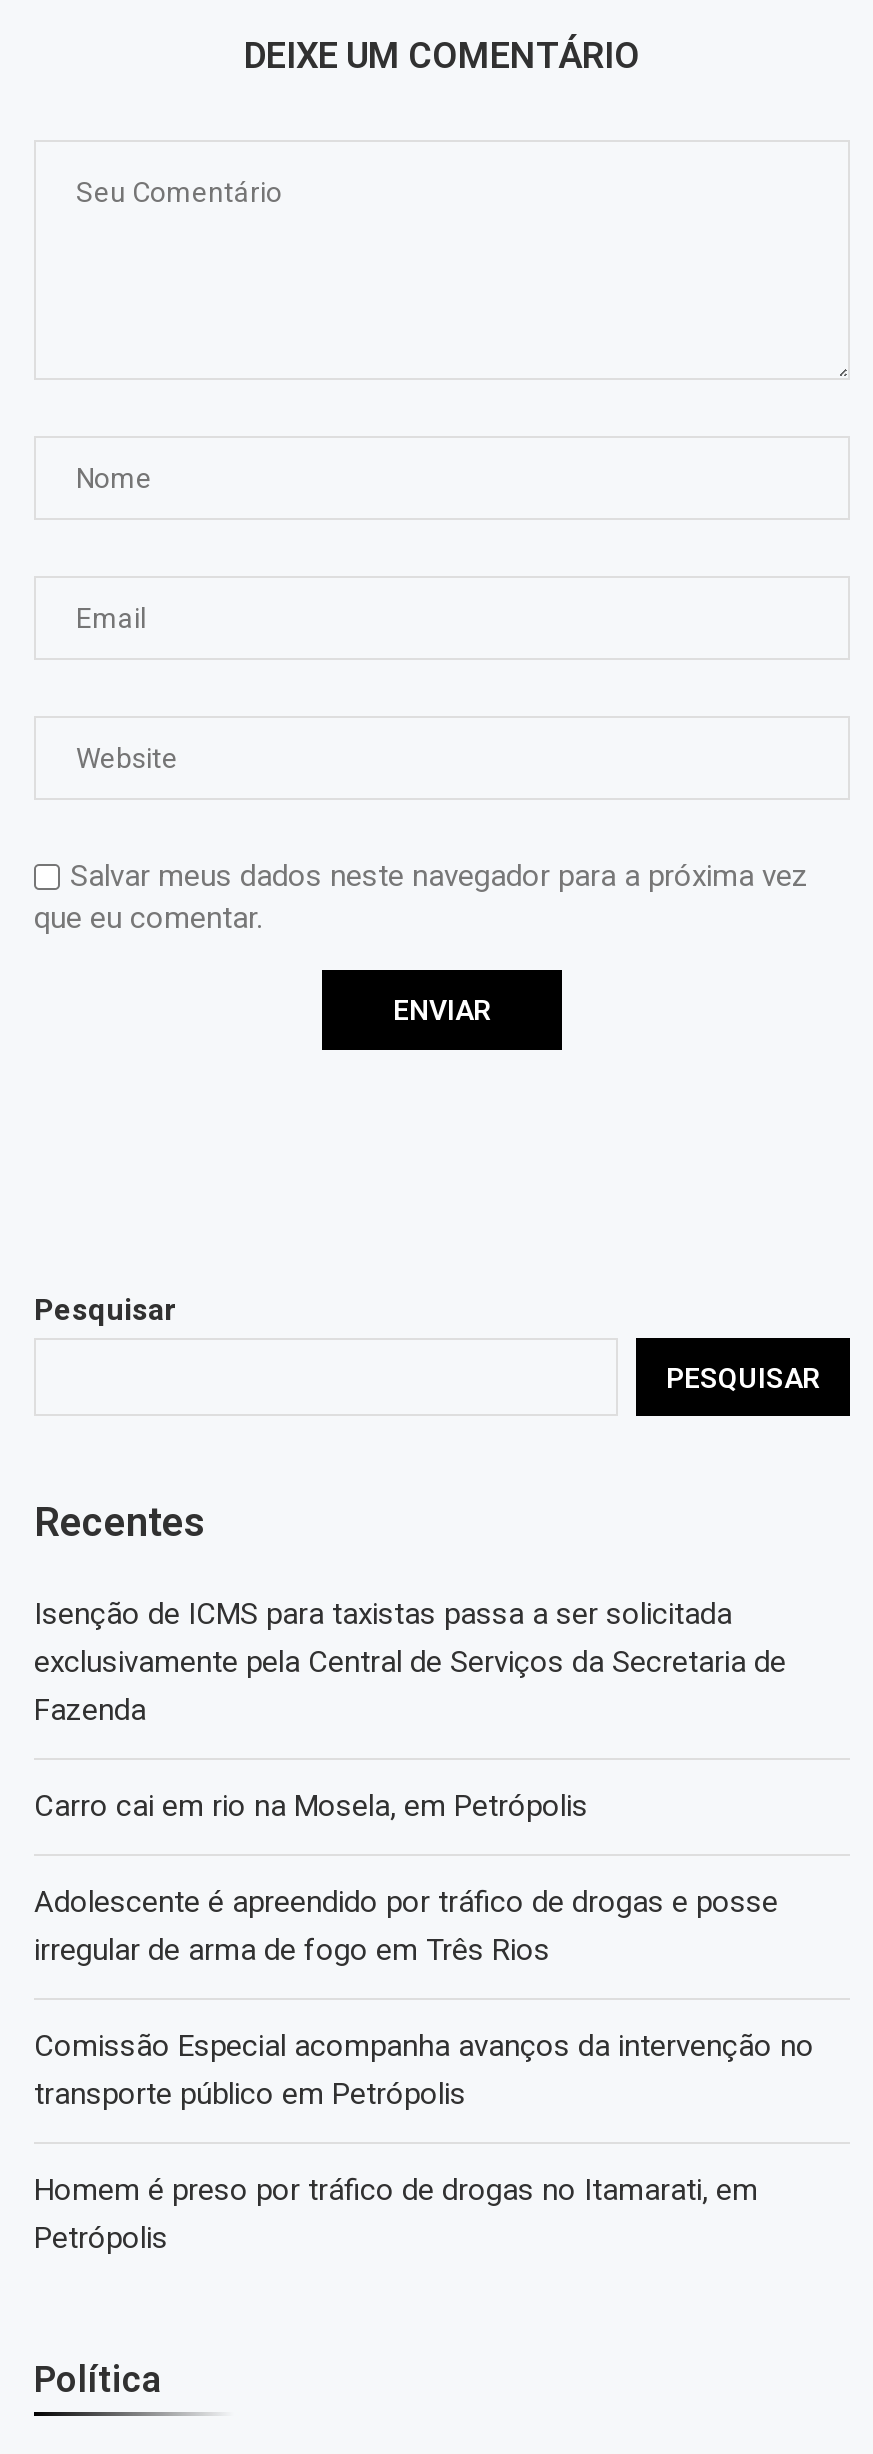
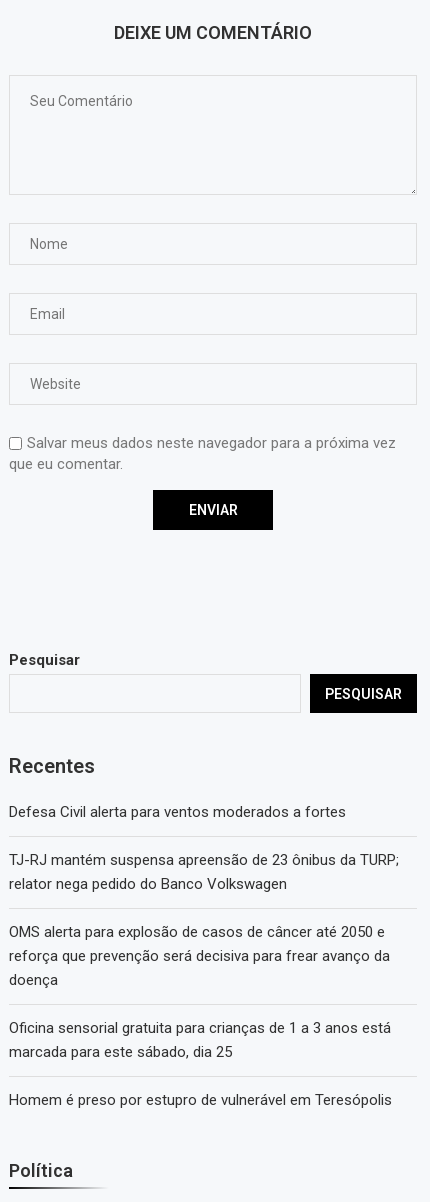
[34,1597,786,1729] Isenção de ICMS para taxistas passa a ser solicitada | exclusivamente pela Central de Serviços da Secretaria de | Fazenda -> [9,803,346,821] Defesa Civil alerta para ventos moderados a fortes
[34,1789,588,1825] Carro cai em rio na Mosela, em Petrópolis -> [9,851,399,893] TJ-RJ mantém suspensa apreensão de 23 ônibus da TURP; | relator nega pedido do Banco Volkswagen
[34,1885,778,1969] Adolescente é apreendido por tráfico de drogas e posse | irregular de arma de fogo em Três Rios -> [9,923,390,989] OMS alerta para explosão de casos de câncer até 2050 e | reforça que prevenção será decisiva para frear avanço da | doença
[34,2029,814,2113] Comissão Especial acompanha avanços da intervenção no | transporte público em Petrópolis -> [9,1019,391,1061] Oficina sensorial gratuita para crianças de 1 a 3 anos está | marcada para este sábado, dia 25
[34,2173,758,2257] Homem é preso por tráfico de drogas no Itamarati, em | Petrópolis -> [9,1091,392,1109] Homem é preso por estupro de vulnerável em Teresópolis

